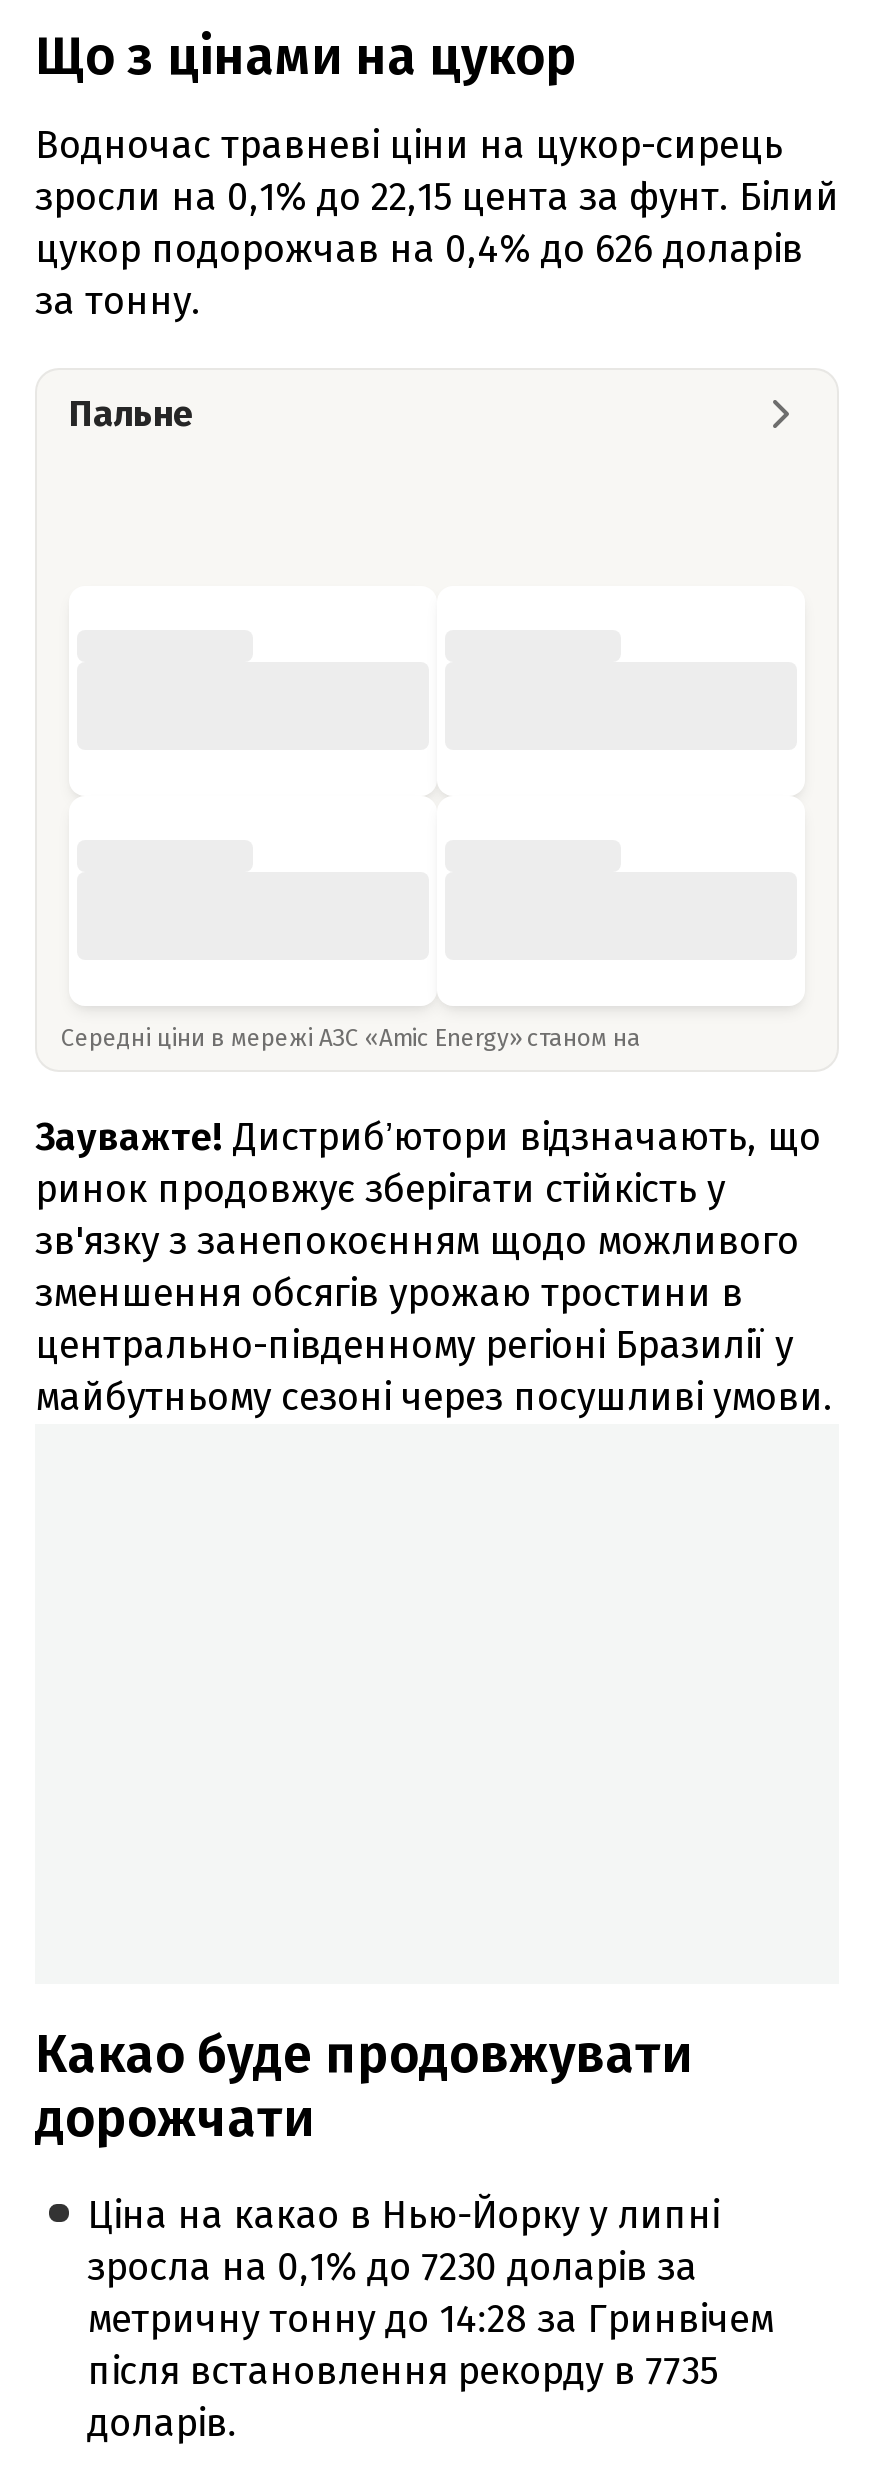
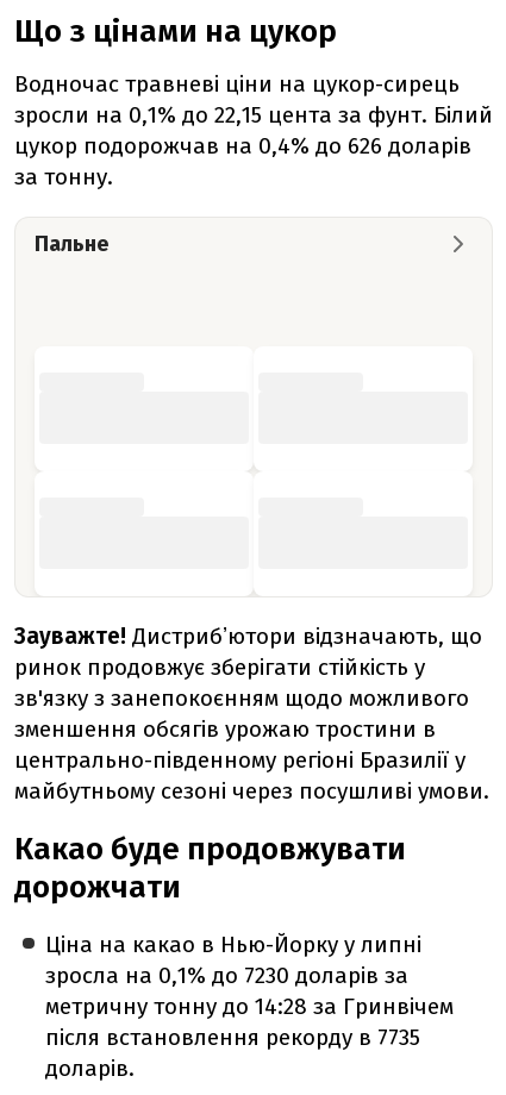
[61,1023,647,1051] Середні ціни в мережі АЗС «Amic Energy» станом на -> none

